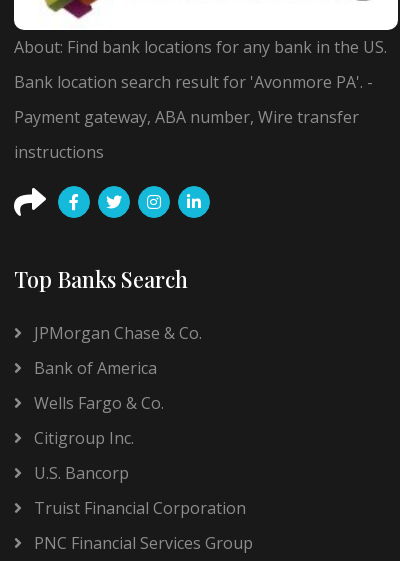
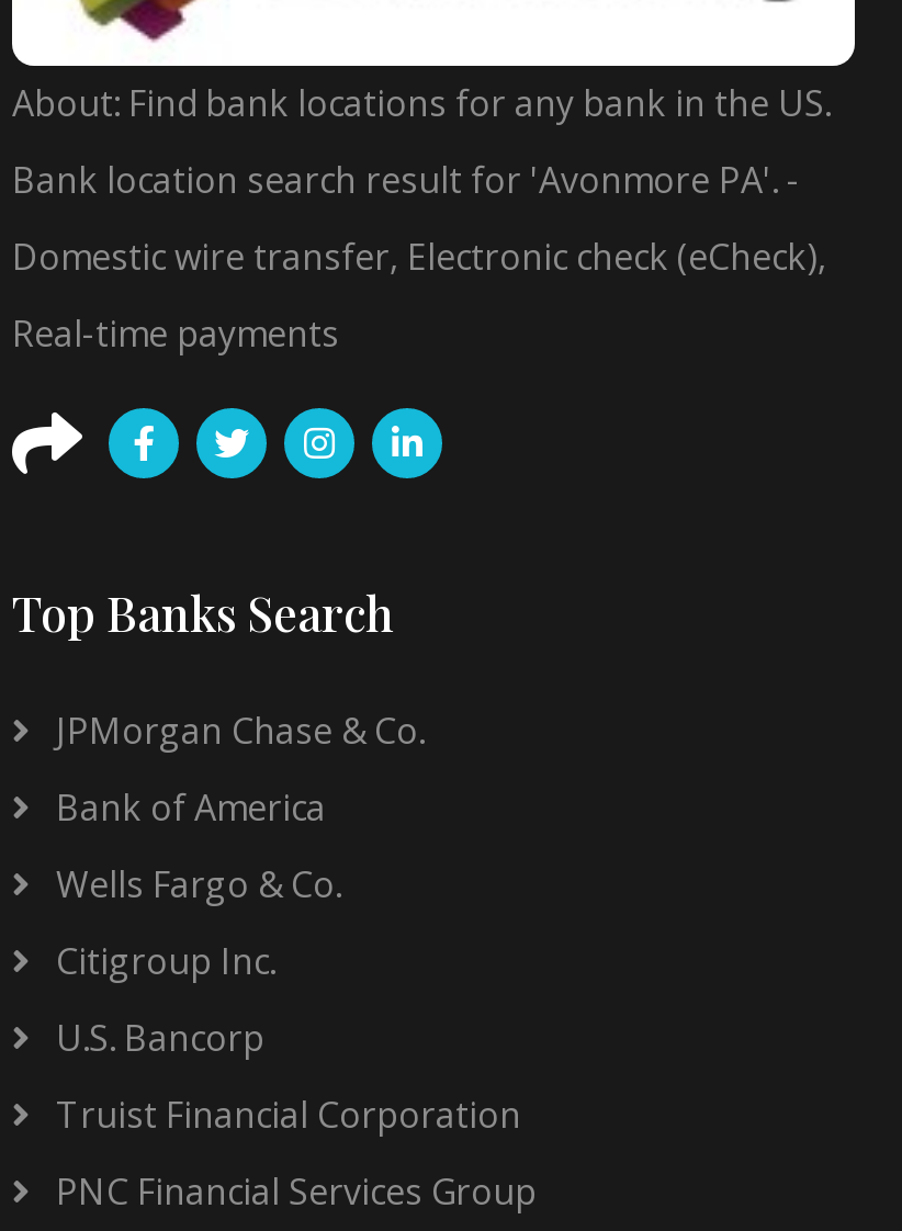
[14,106,359,128] Payment gateway, ABA number, Wire transfer -> [12,232,826,281] Domestic wire transfer, Electronic check (eCheck),
[14,141,104,163] instructions -> [12,309,339,357] Real-time payments

